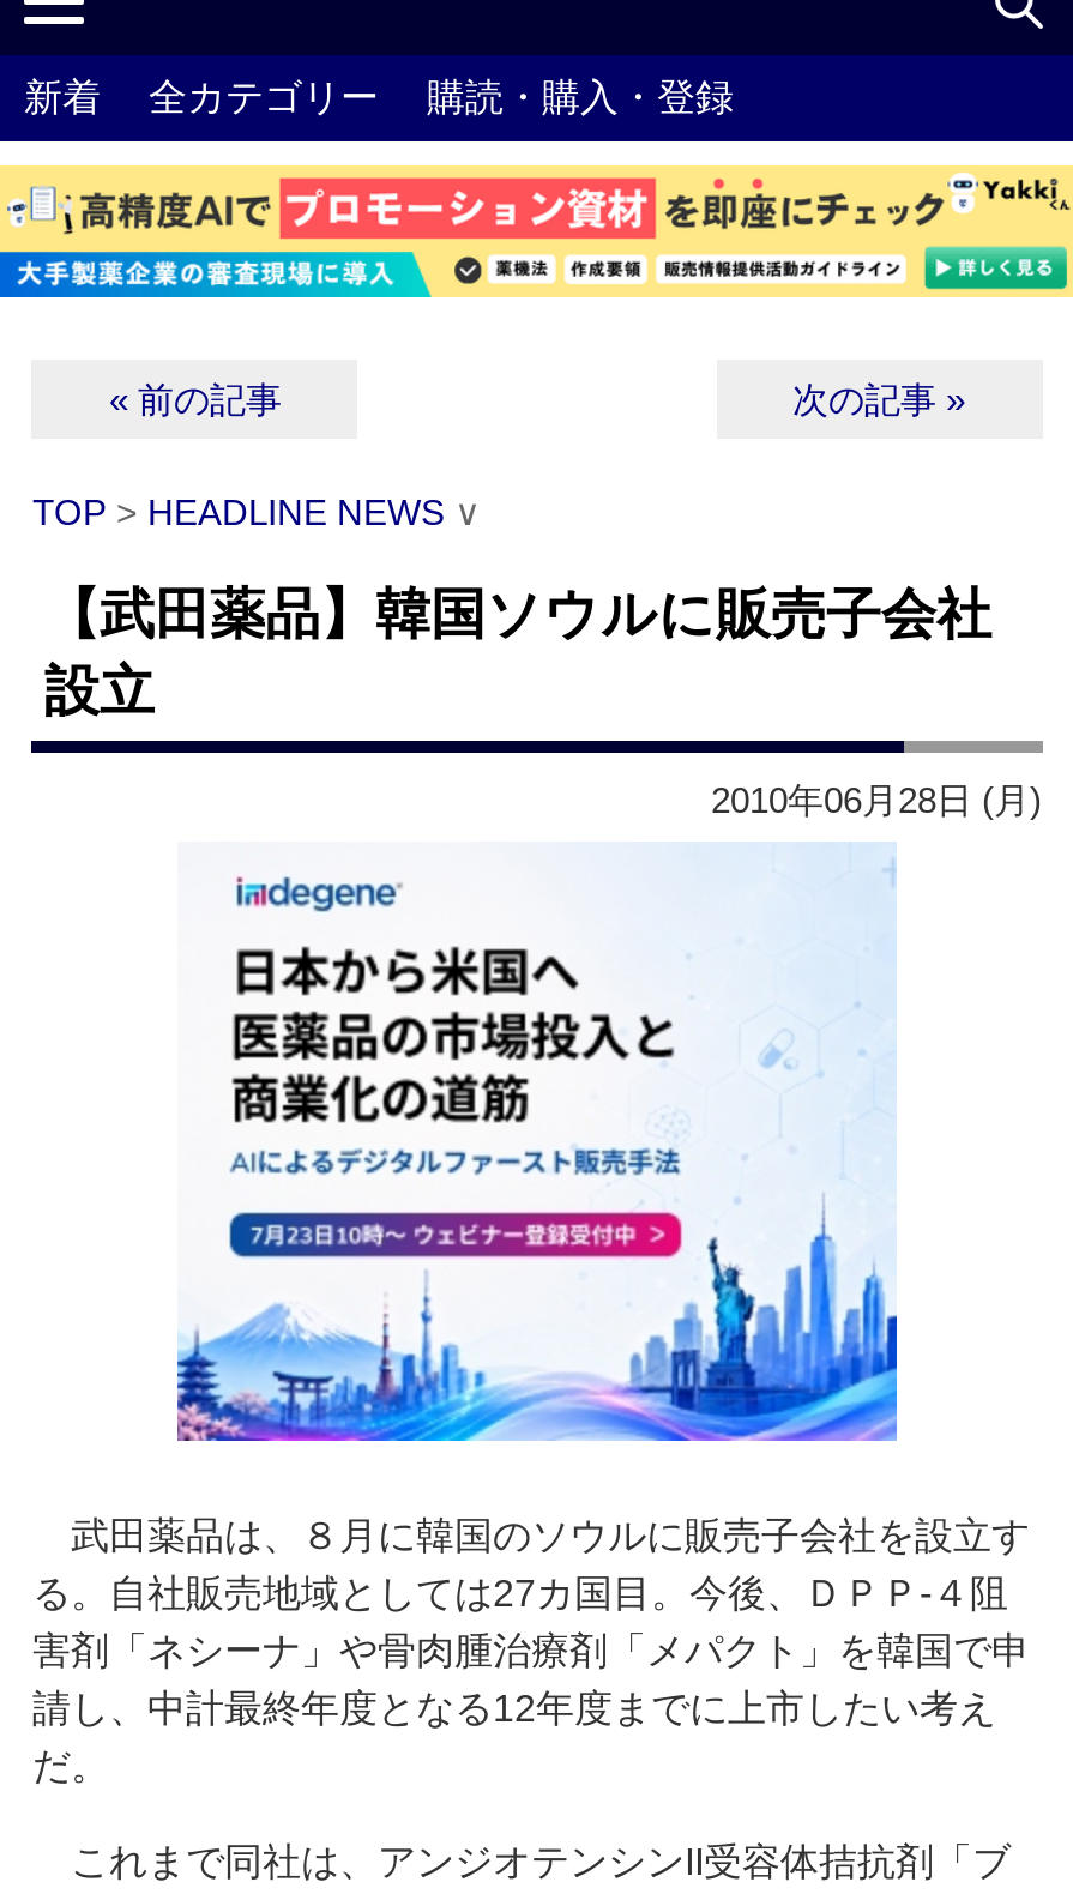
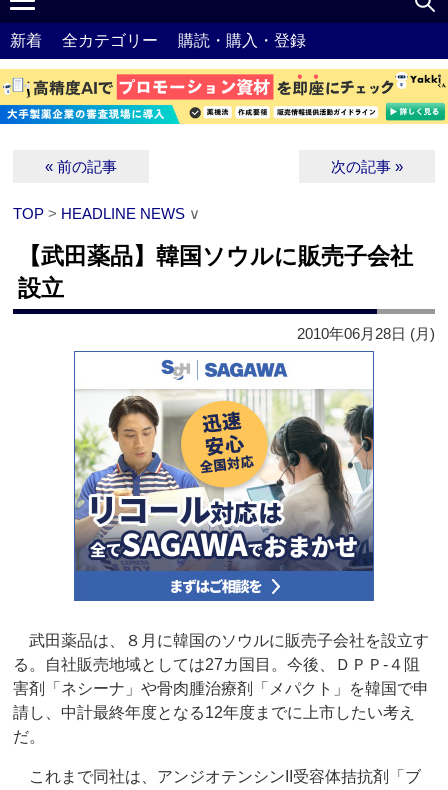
[175,842,897,1443] [image] -> [73,350,375,602] [image]

